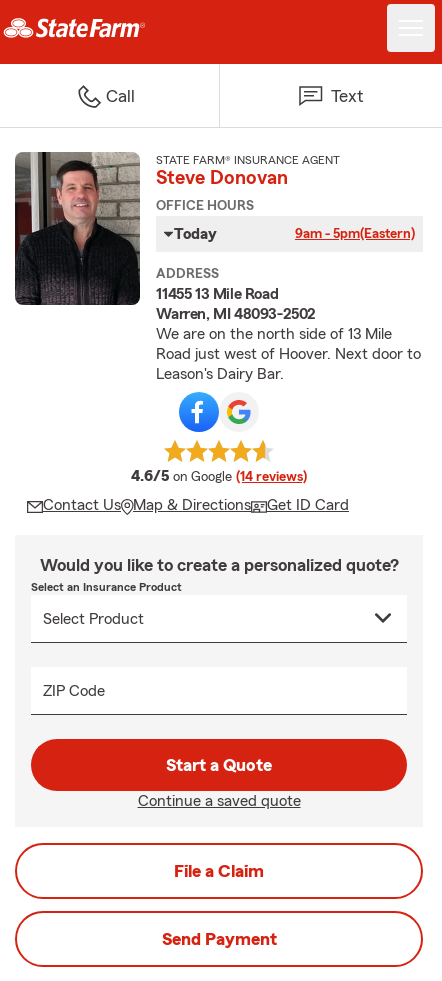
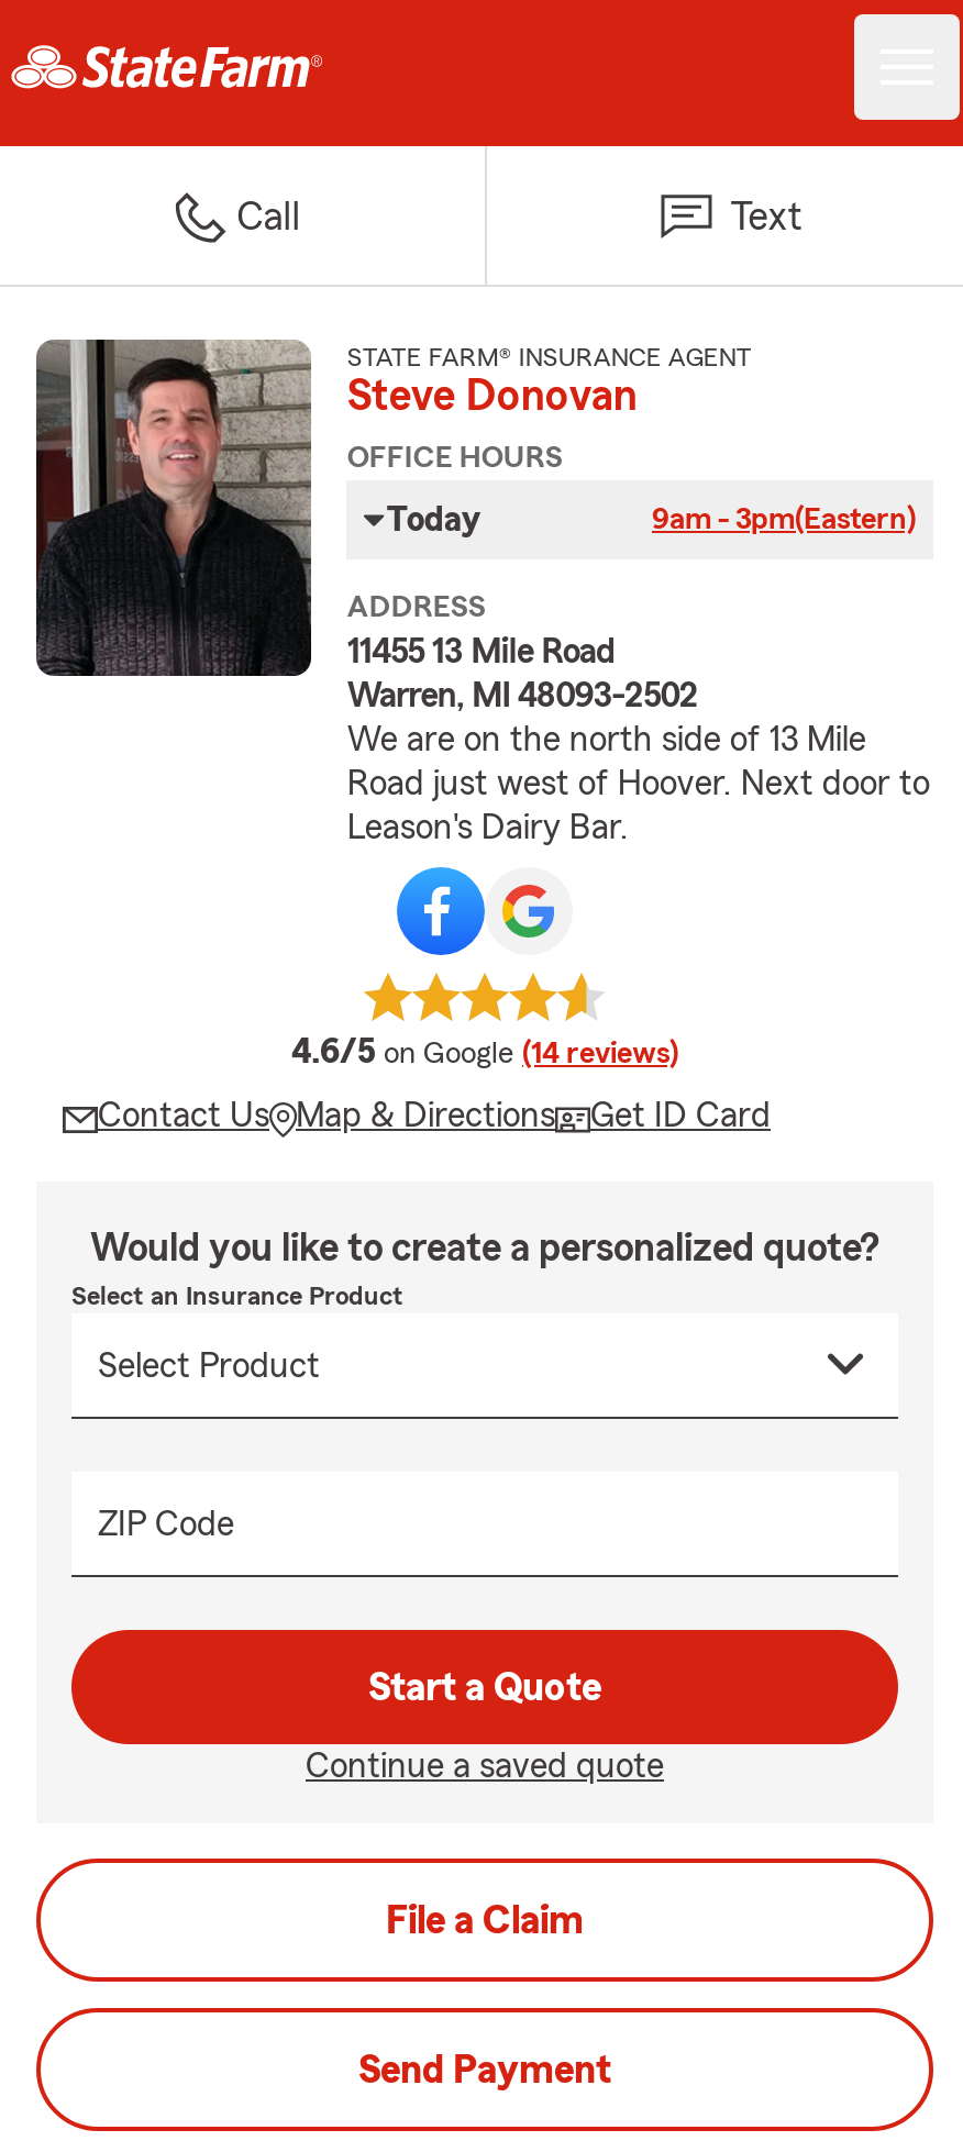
[295,227,415,241] 9am - 5pm(Eastern) -> [652,504,916,535] 9am - 3pm(Eastern)

